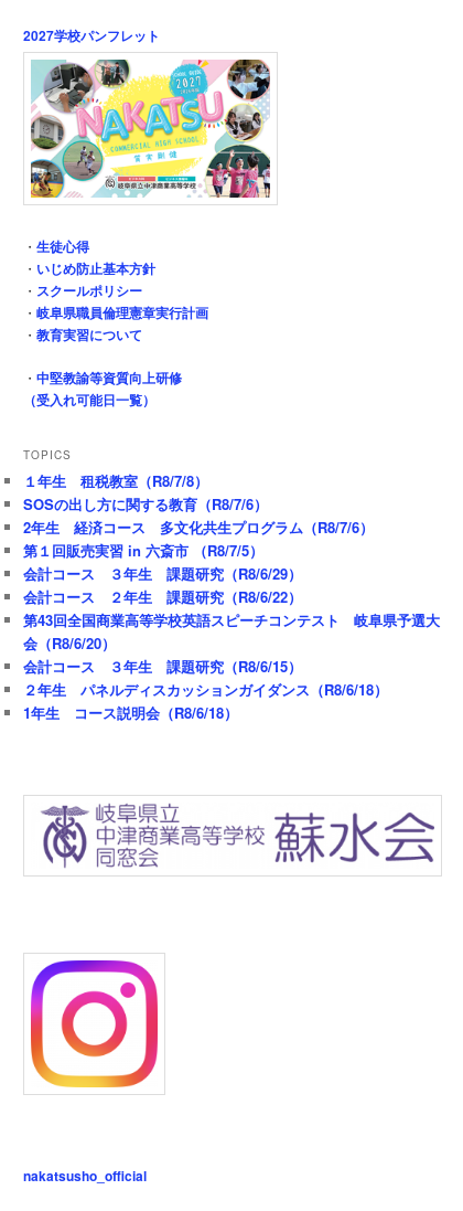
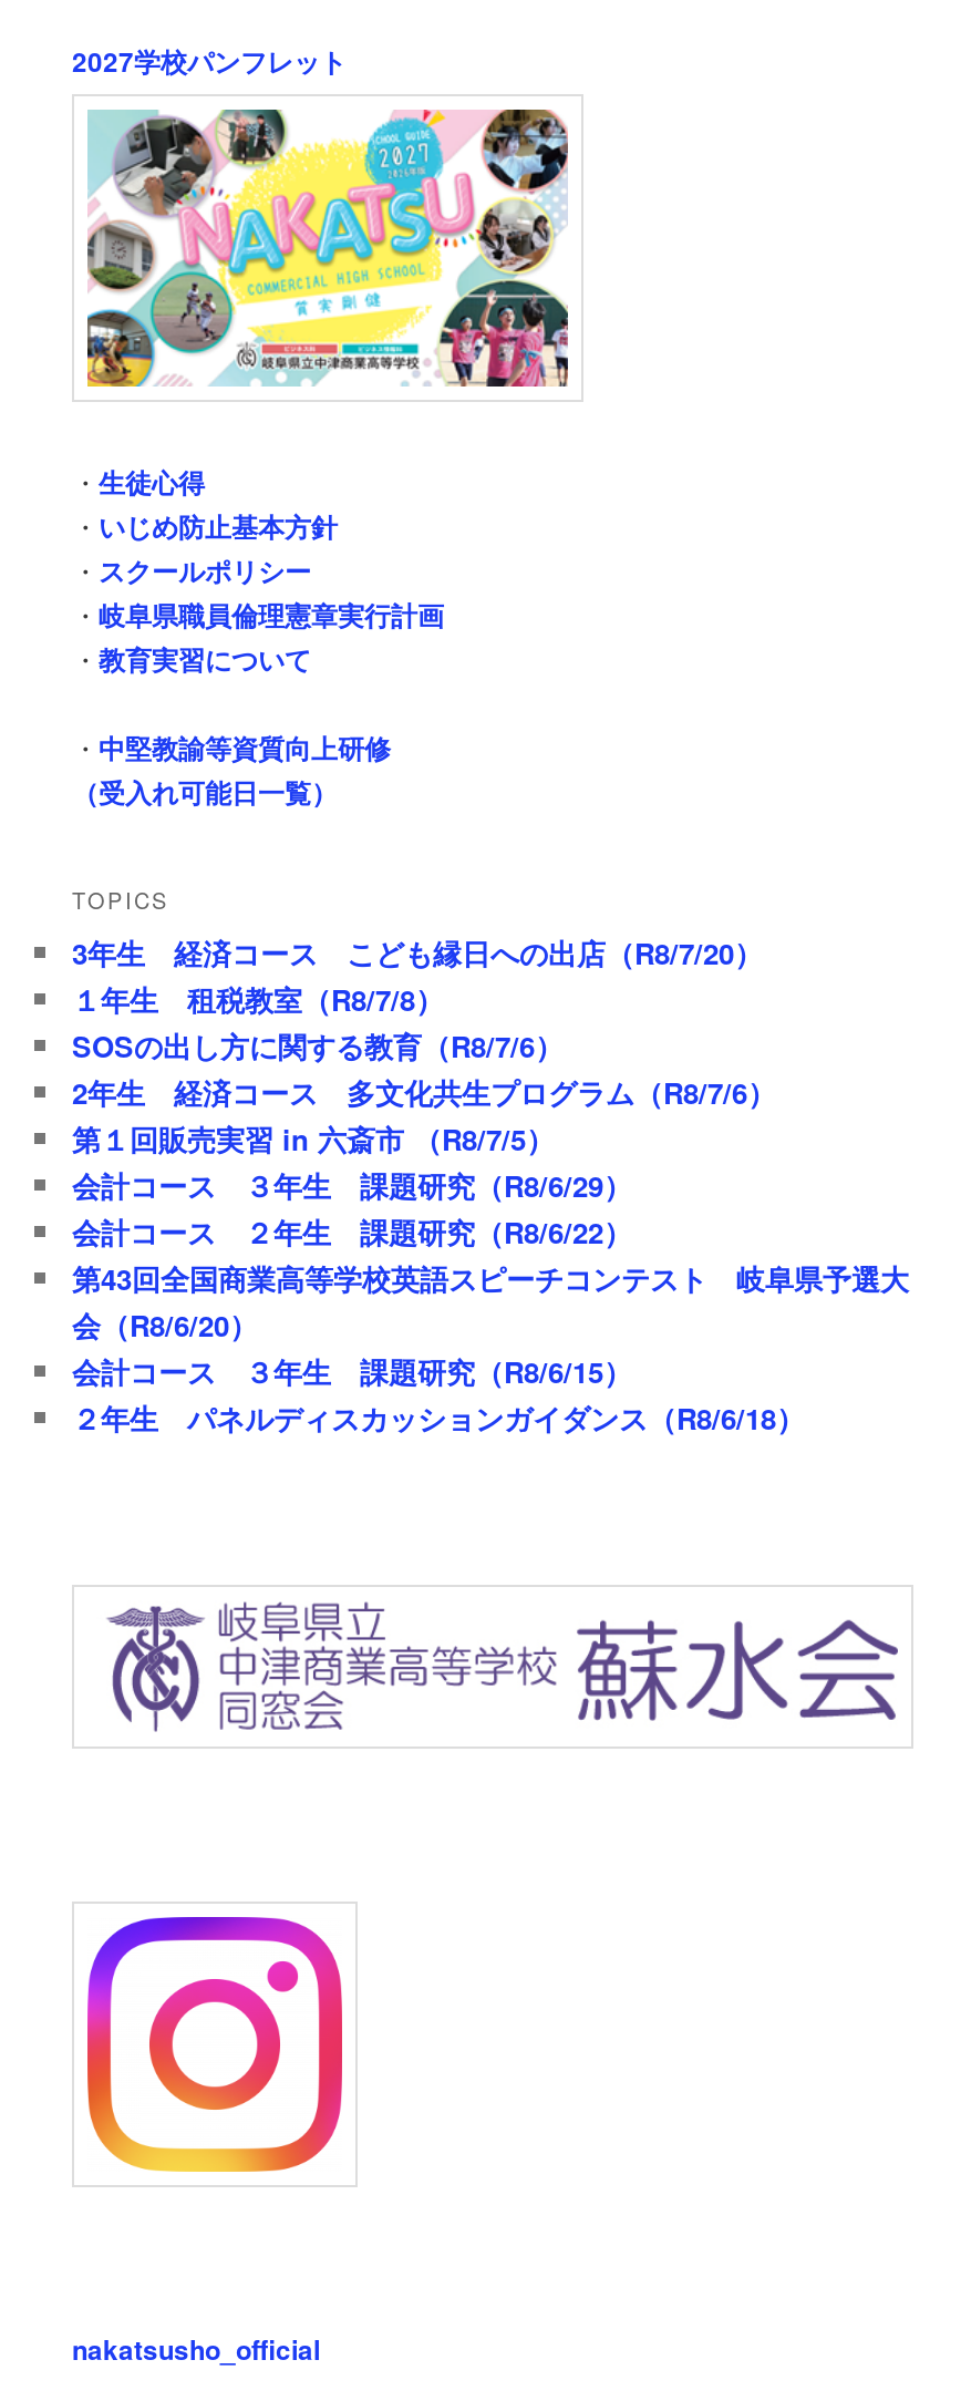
none -> [72,931,763,973] 3年生 経済コース こども縁日への出店（R8/7/20）
moved [23,470,440,699] -> [72,978,909,1439]: １年生 租税教室（R8/7/8） | SOSの出し方に関する教育（R8/7/6） | 2年生 経済コース 多文化共生プログラム（R8/7/6） | ... | 会計コース ３年生 課題研究（R8/6/15） | ２年生 パネルディスカッションガイダンス（R8/6/18）
[23,702,238,723] 1年生 コース説明会（R8/6/18） -> none

